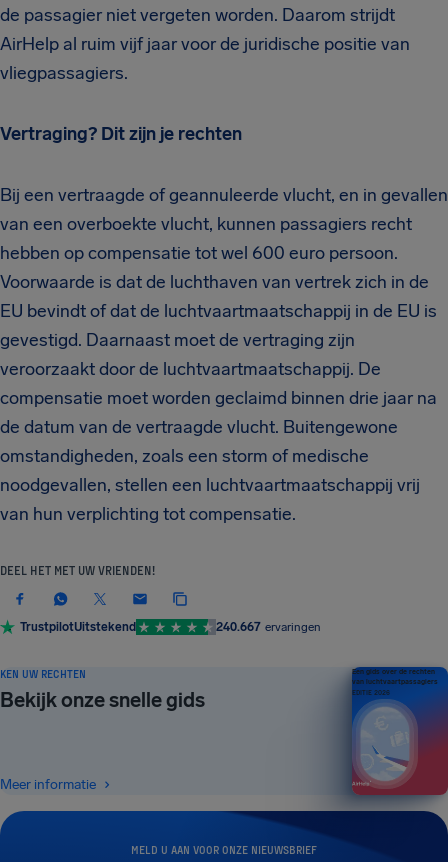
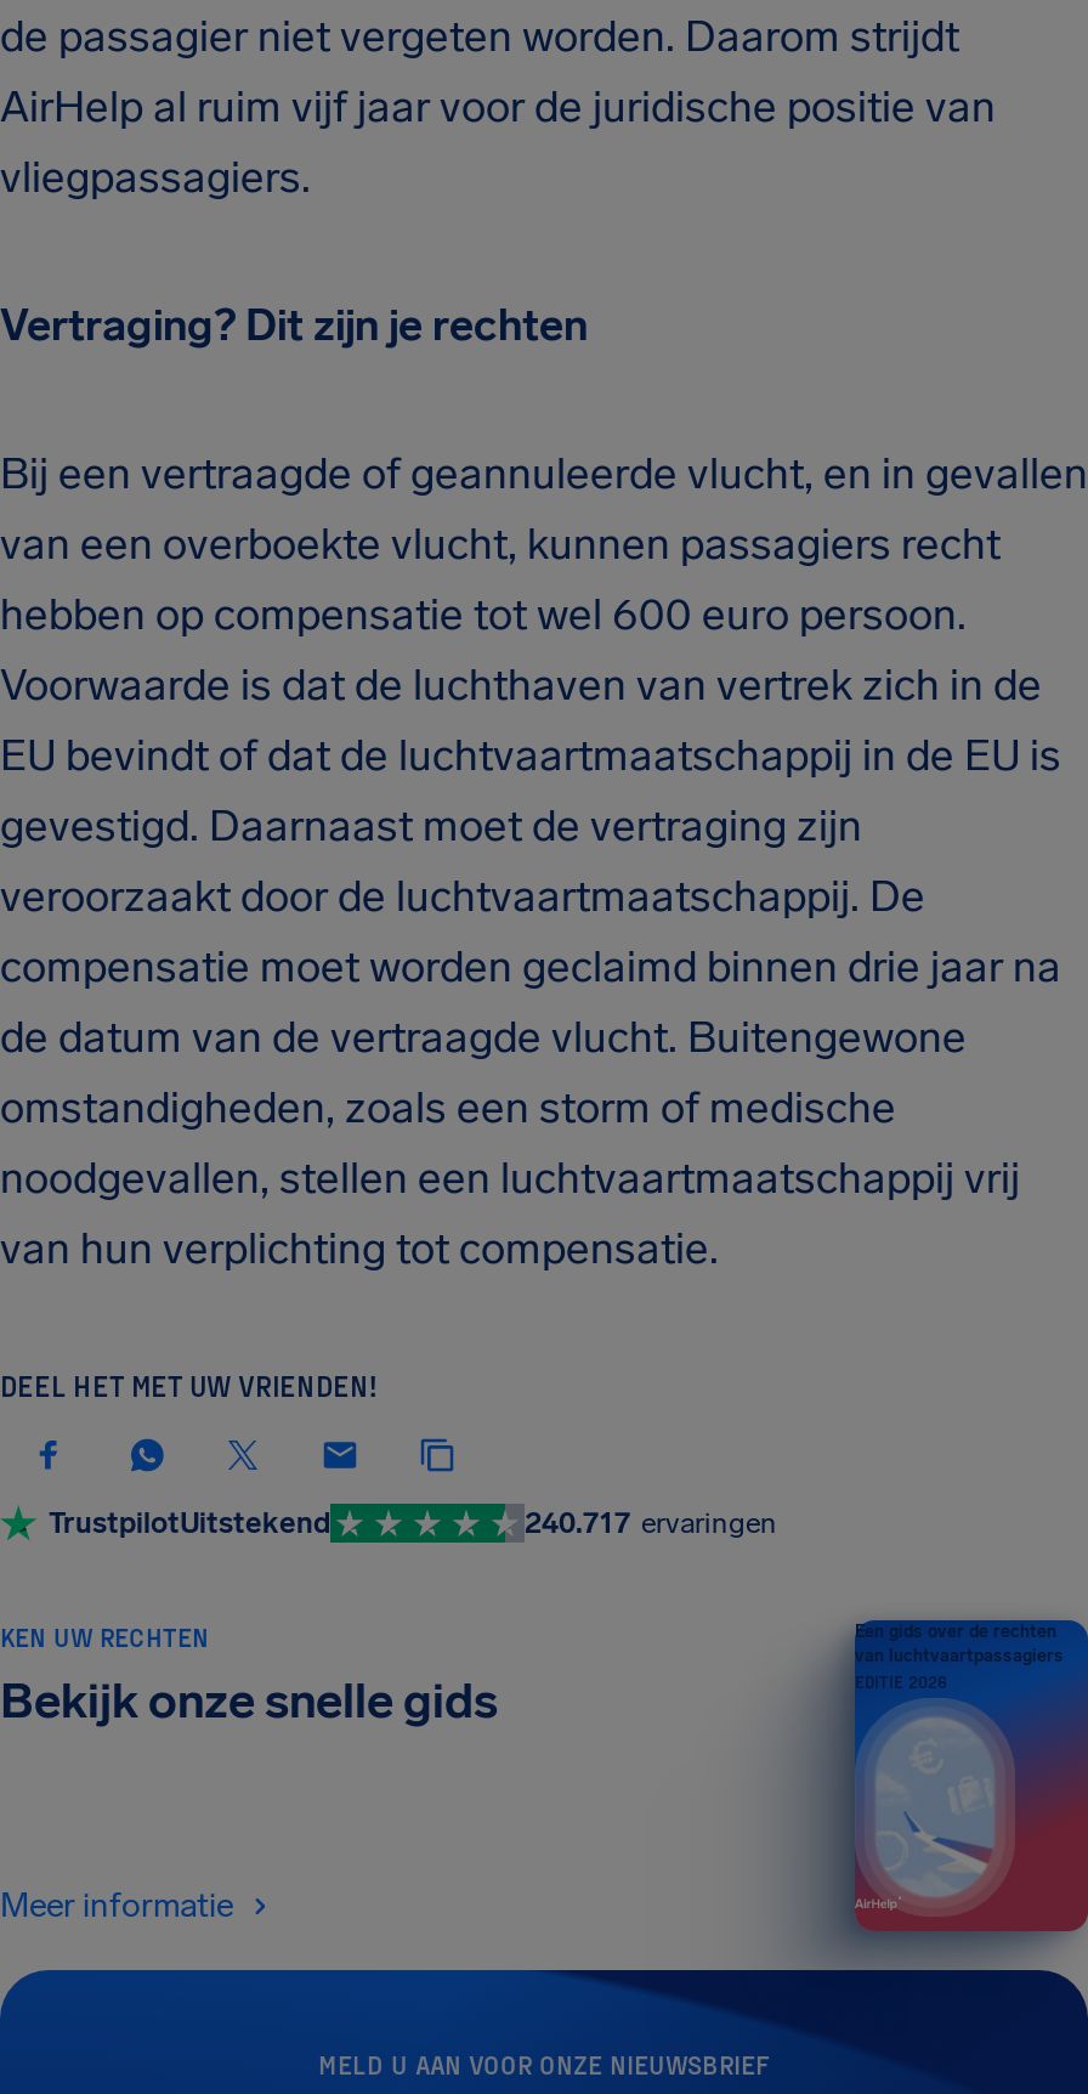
[216,620,321,634] 240.667 ervaringen -> [525,1506,777,1540] 240.717 ervaringen

